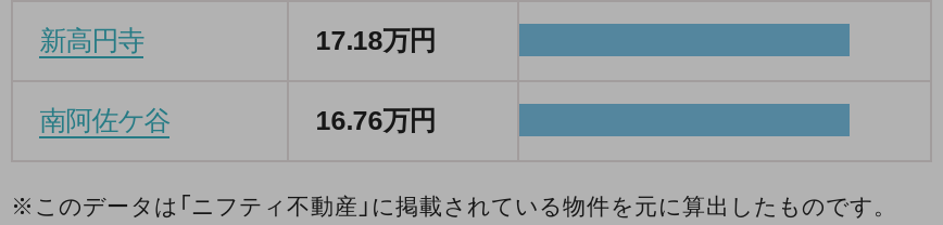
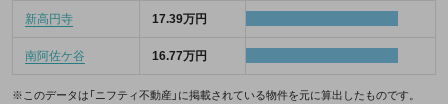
[315,27,435,57] 17.18万円 -> [152,12,207,26] 17.39万円
[315,107,435,137] 16.76万円 -> [152,49,207,63] 16.77万円

